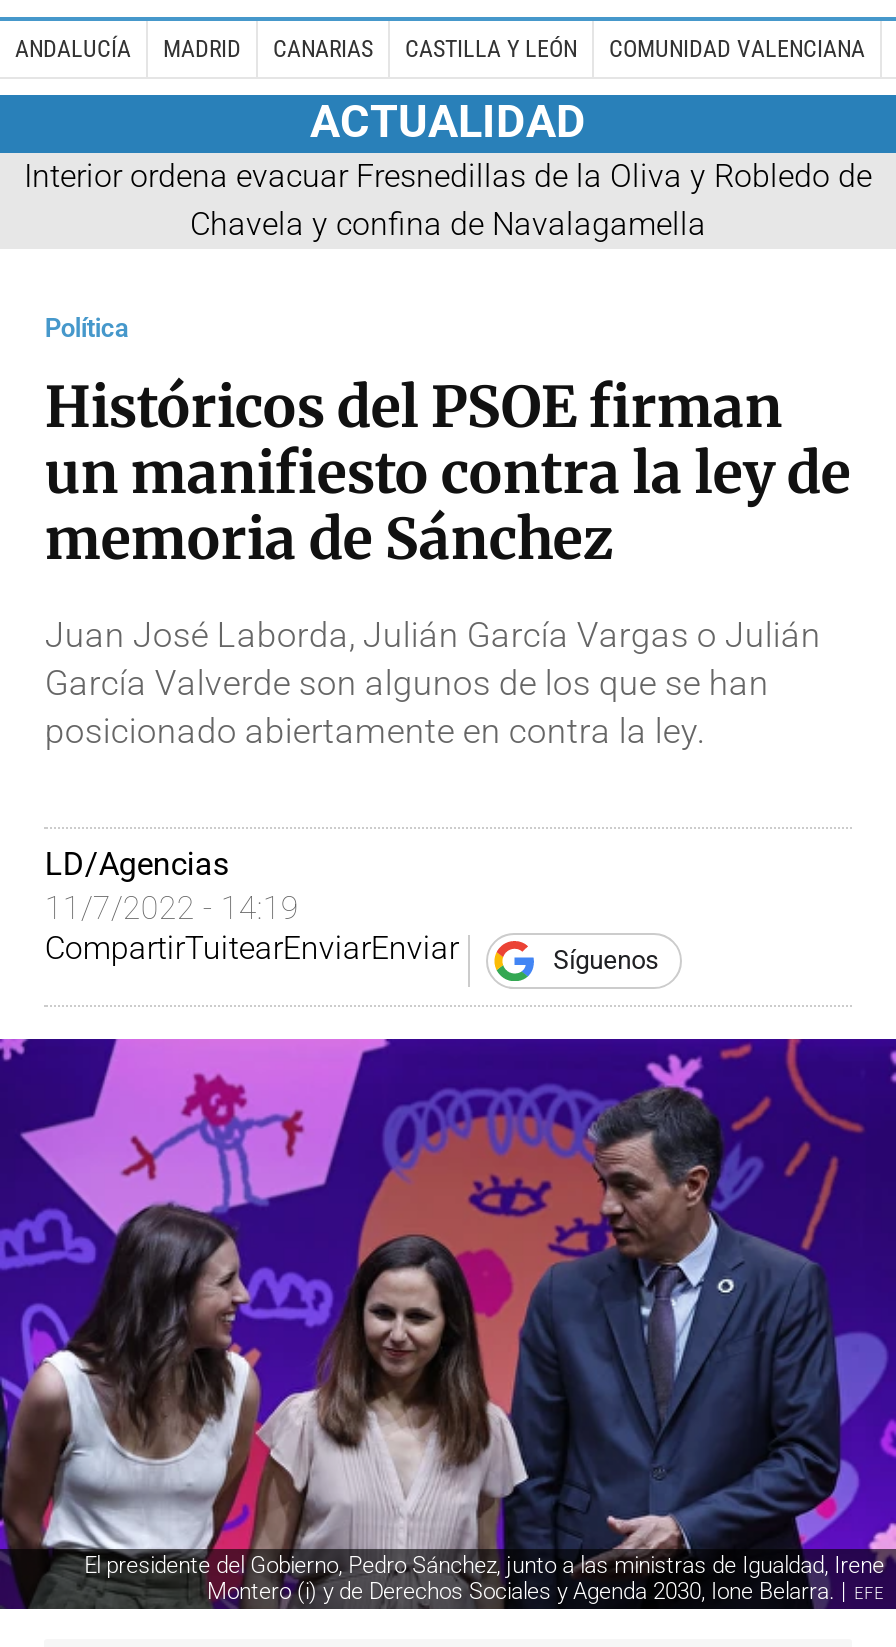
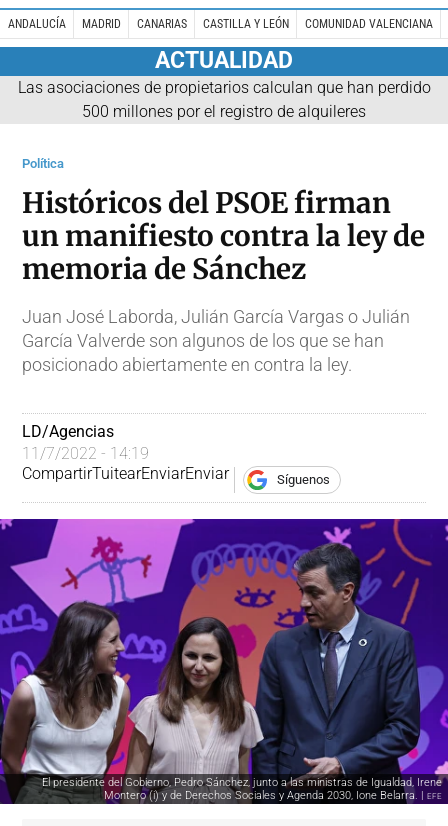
[24,156,872,242] Interior ordena evacuar Fresnedillas de la Oliva y Robledo de | Chavela y confina de Navalagamella -> [17,78,430,121] Las asociaciones de propietarios calculan que han perdido | 500 millones por el registro de alquileres

